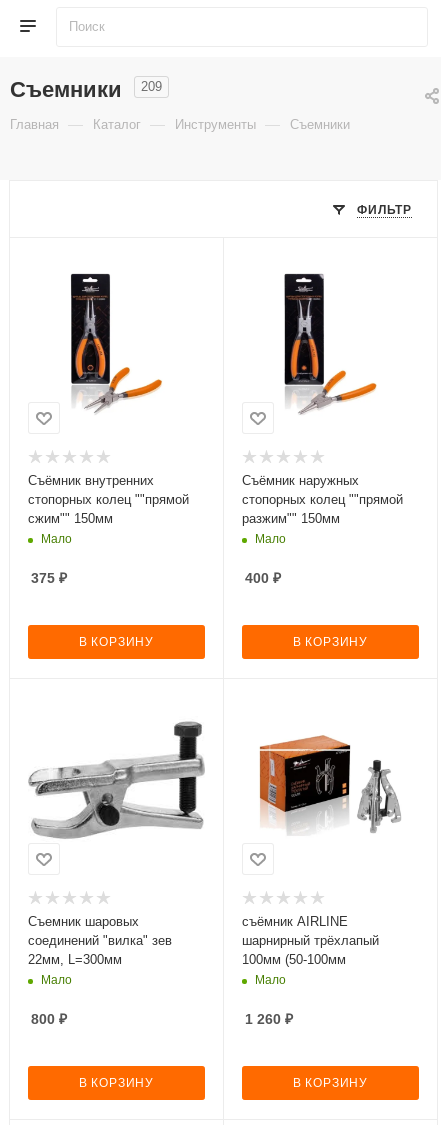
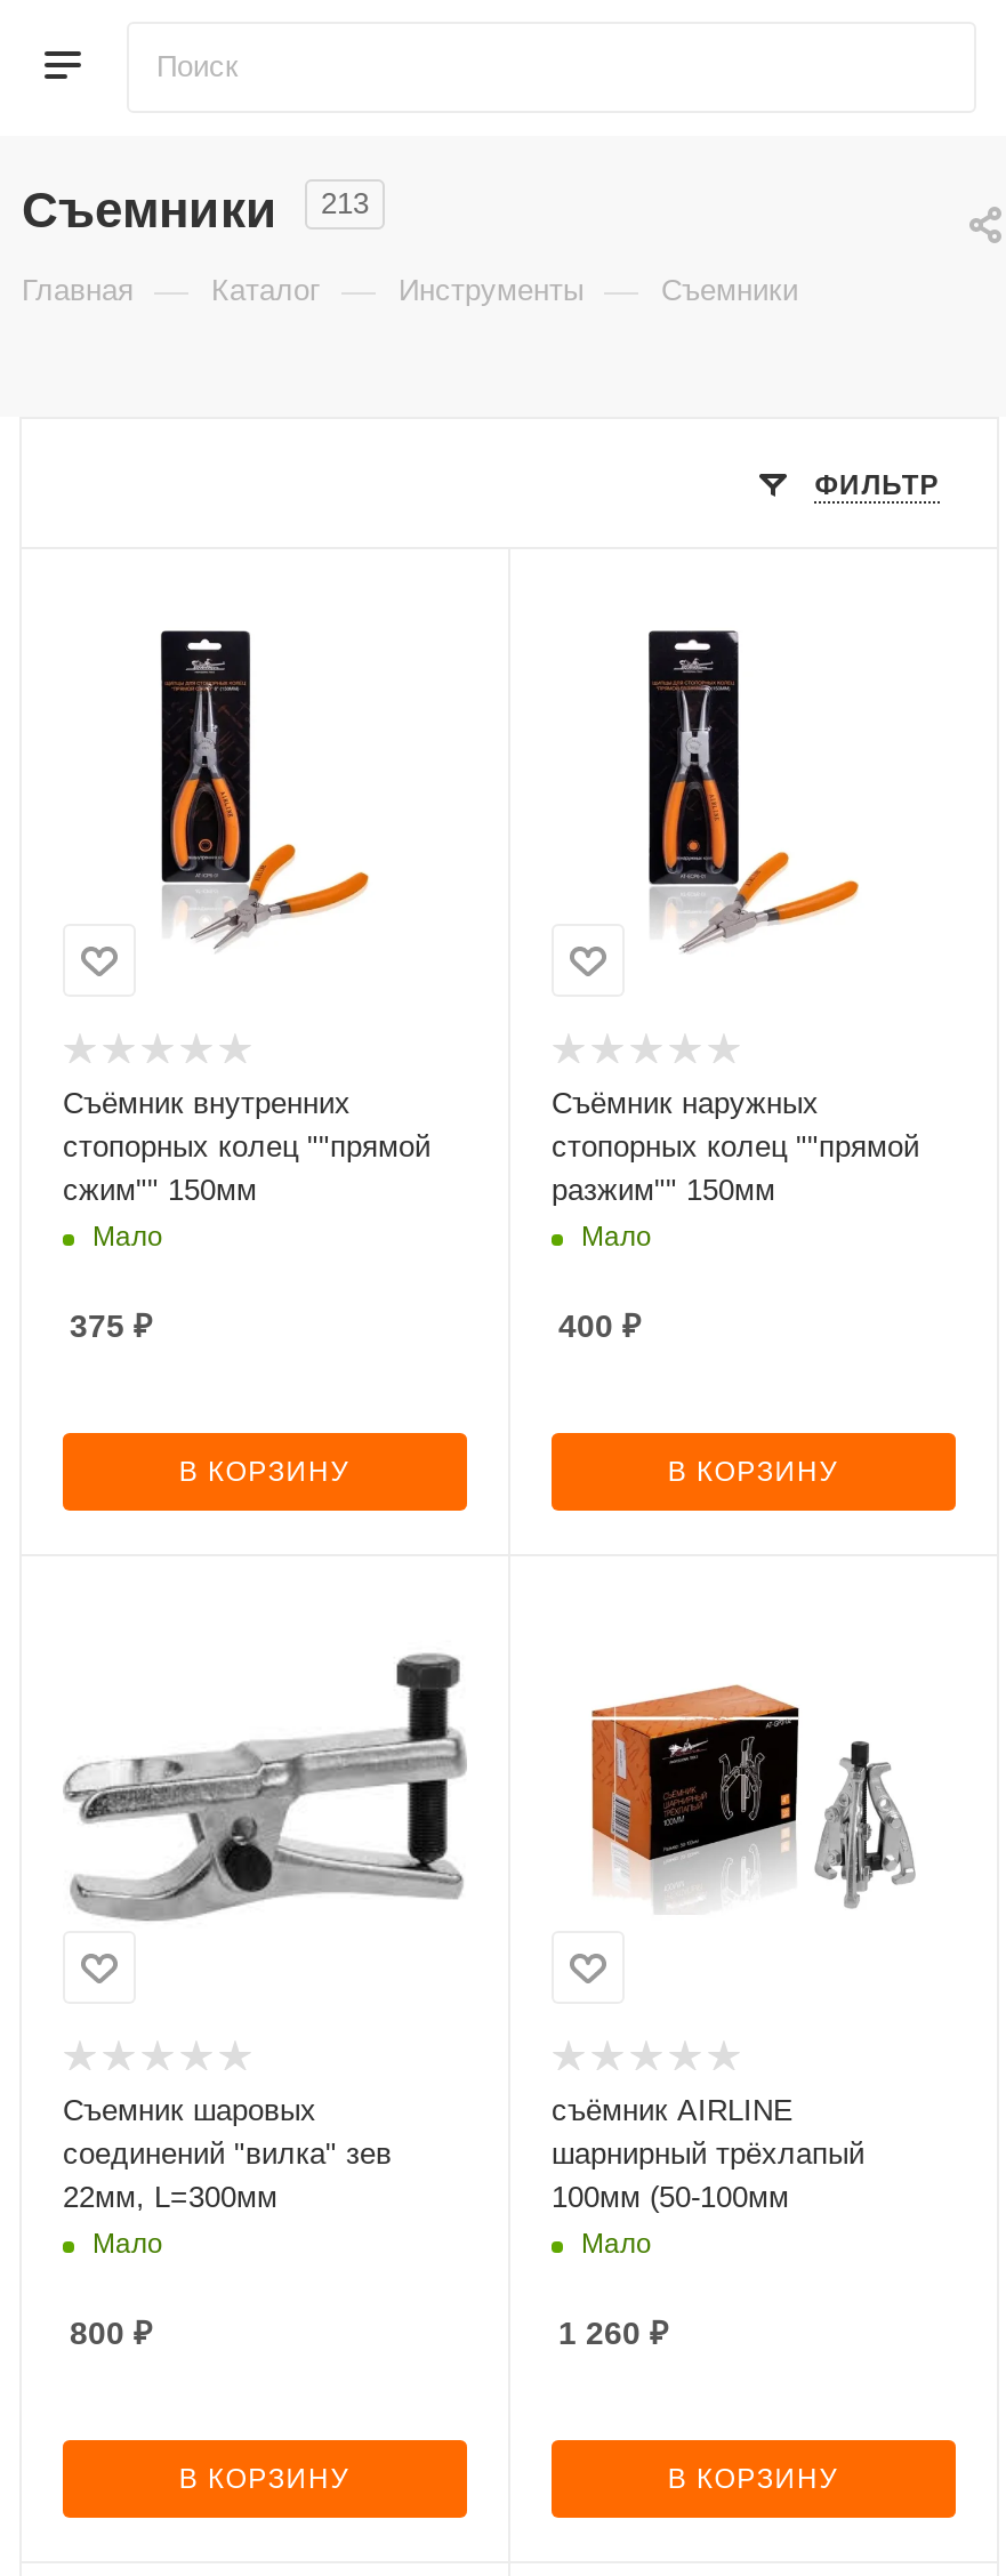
[10,77,162,102] Съемники 209 -> [22,182,369,239] Съемники 213

